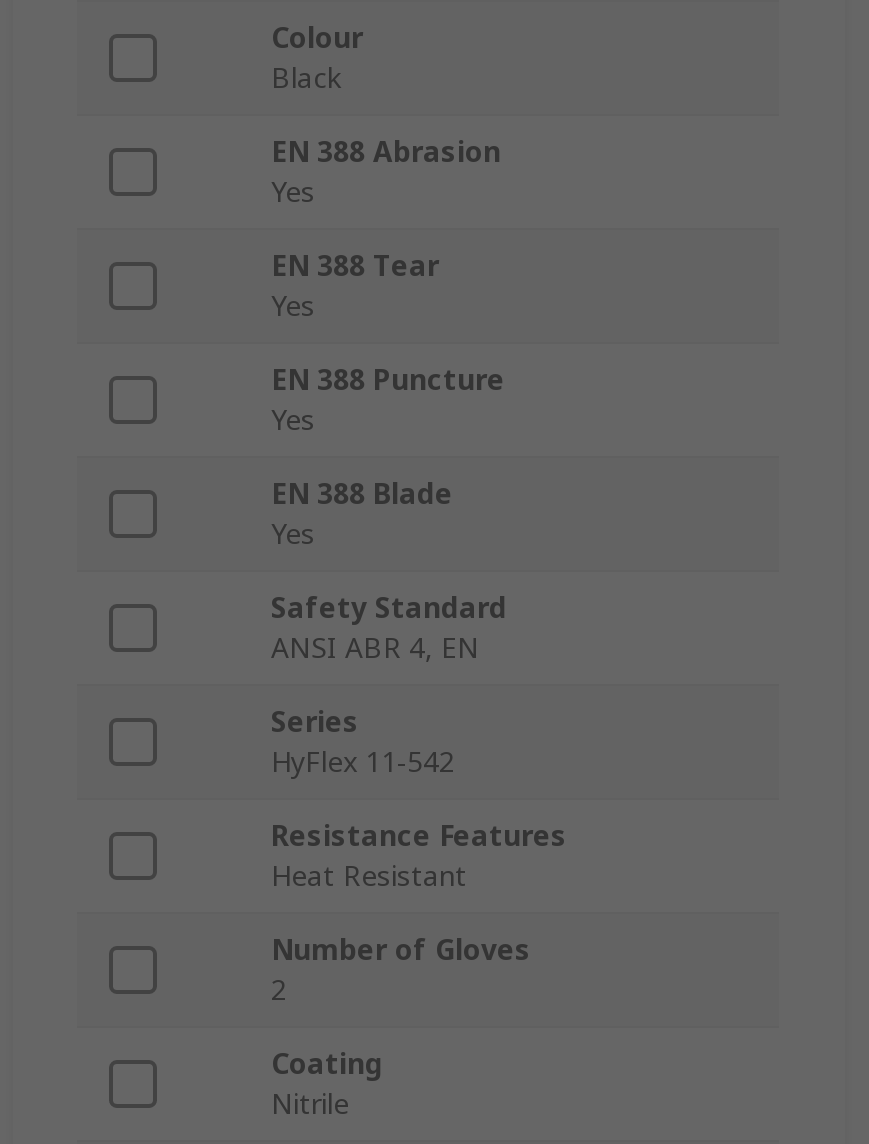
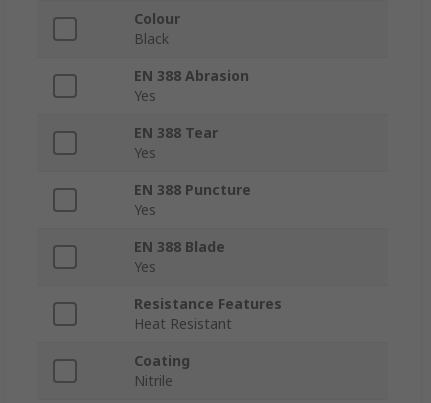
[271,589,507,781] Safety Standard | ANSI ABR 4, EN | Series | HyFlex 11-542 -> none
[271,931,531,1009] Number of Gloves | 2 -> none

